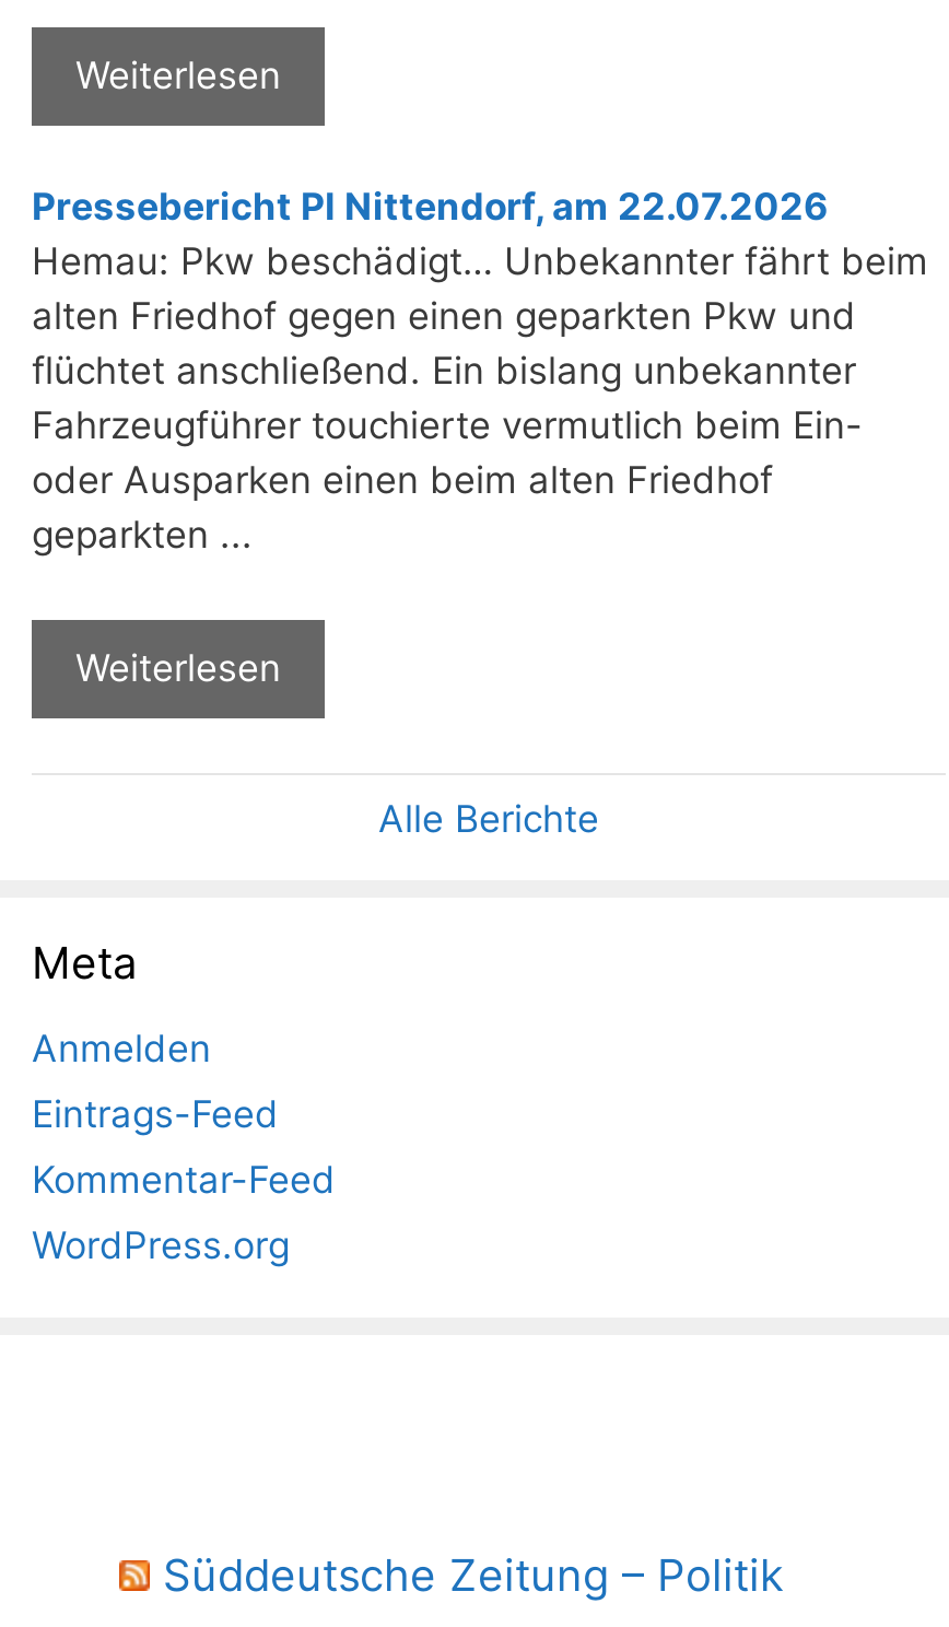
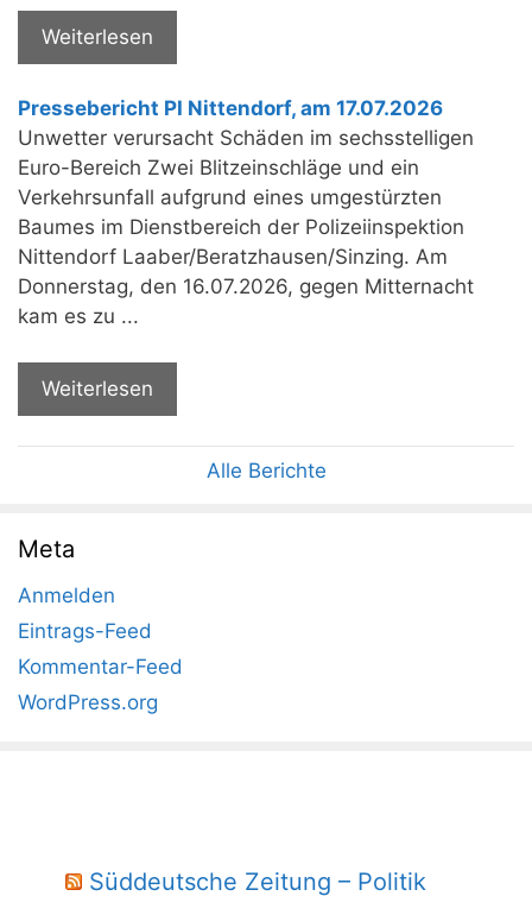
[32,185,928,557] Pressebericht PI Nittendorf, am 22.07.2026 | Hemau: Pkw beschädigt… Unbekannter fährt beim | alten Friedhof gegen einen geparkten Pkw und | flüchtet anschließend. Ein bislang unbekannter | Fahrzeugführer touchierte vermutlich beim Ein- | oder Ausparken einen beim alten Friedhof | geparkten ... -> [18,96,474,328] Pressebericht PI Nittendorf, am 17.07.2026 | Unwetter verursacht Schäden im sechsstelligen | Euro-Bereich Zwei Blitzeinschläge und ein | Verkehrsunfall aufgrund eines umgestürzten | Baumes im Dienstbereich der Polizeiinspektion | Nittendorf Laaber/Beratzhausen/Sinzing. Am | Donnerstag, den 16.07.2026, gegen Mitternacht | kam es zu ...

